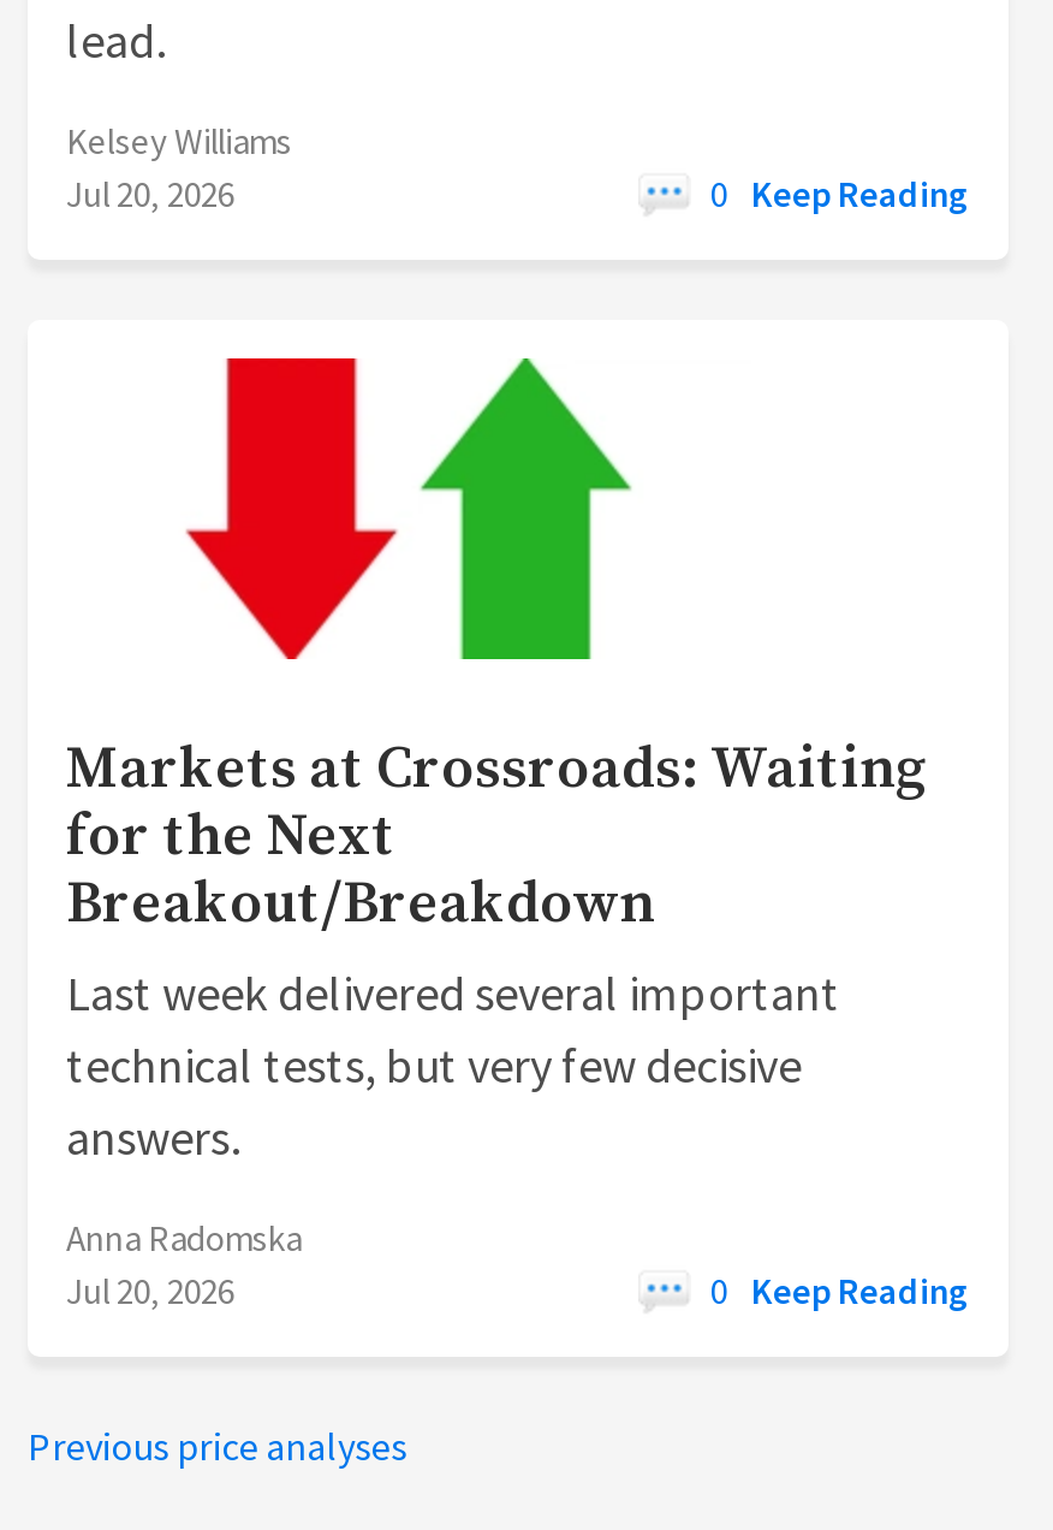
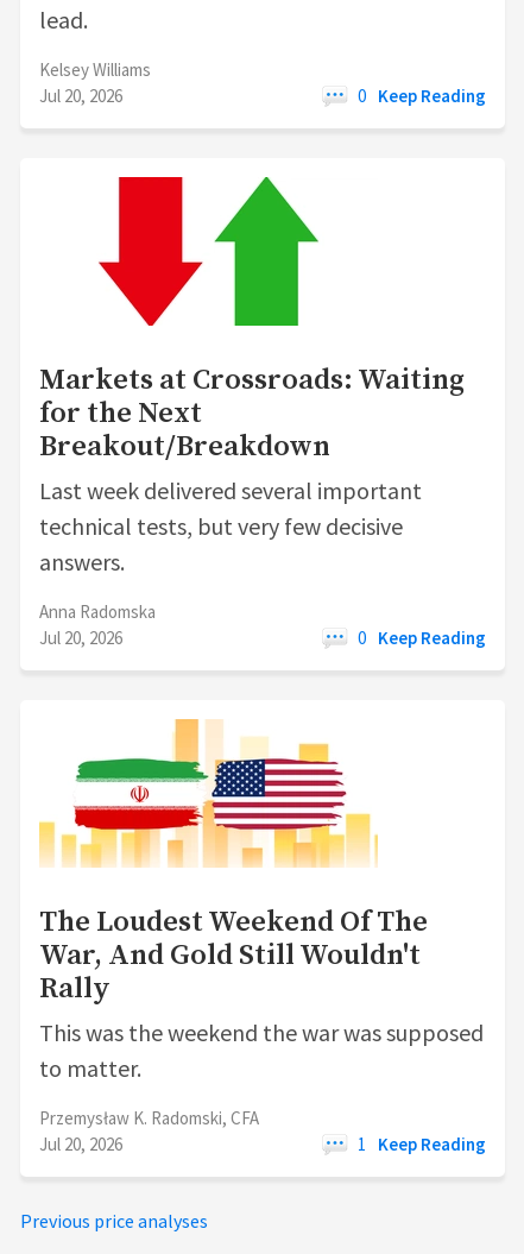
none -> [38,718,486,1155] [image] | The Loudest Weekend Of The | War, And Gold Still Wouldn't | Rally | This was the weekend the war was supposed | to matter. | Przemysław K. Radomski, CFA | Jul 20, 2026 | 1 Keep Reading

